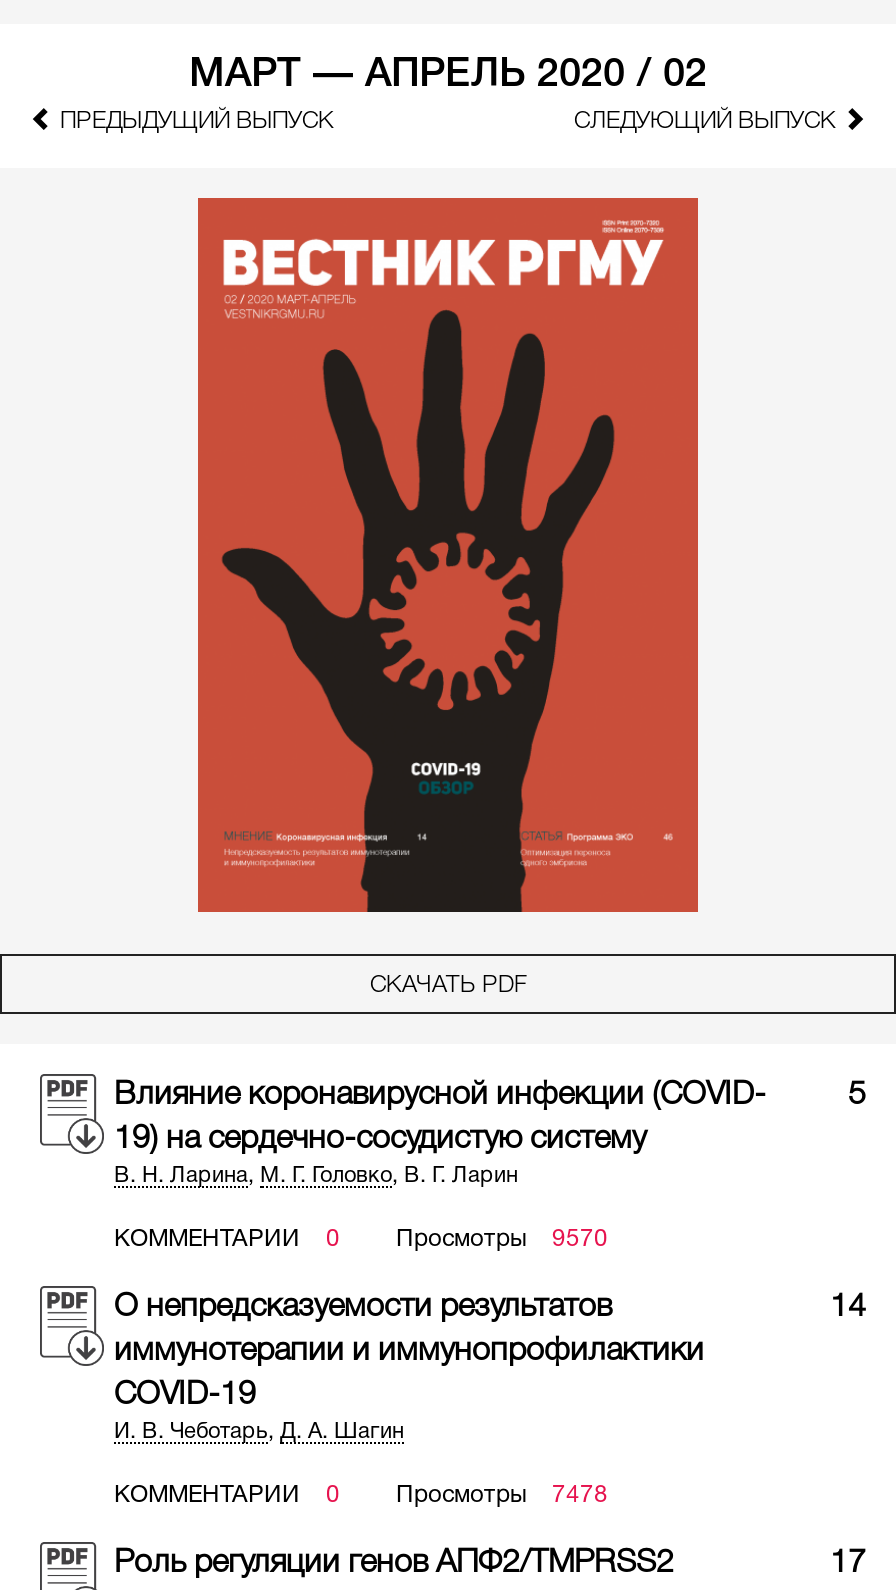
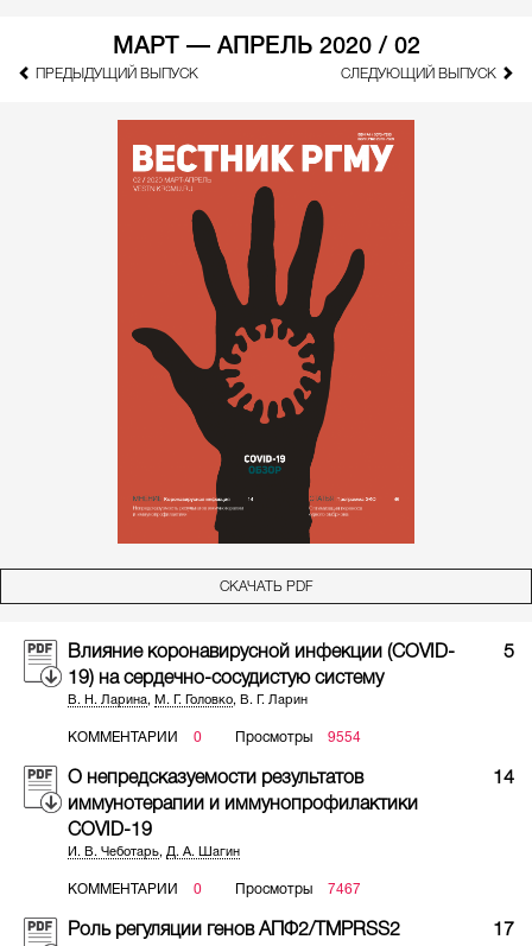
[396,1228,608,1250] Просмотры 9570 -> [235,731,361,744] Просмотры 9554
[396,1484,608,1506] Просмотры 7478 -> [235,883,361,896] Просмотры 7467

